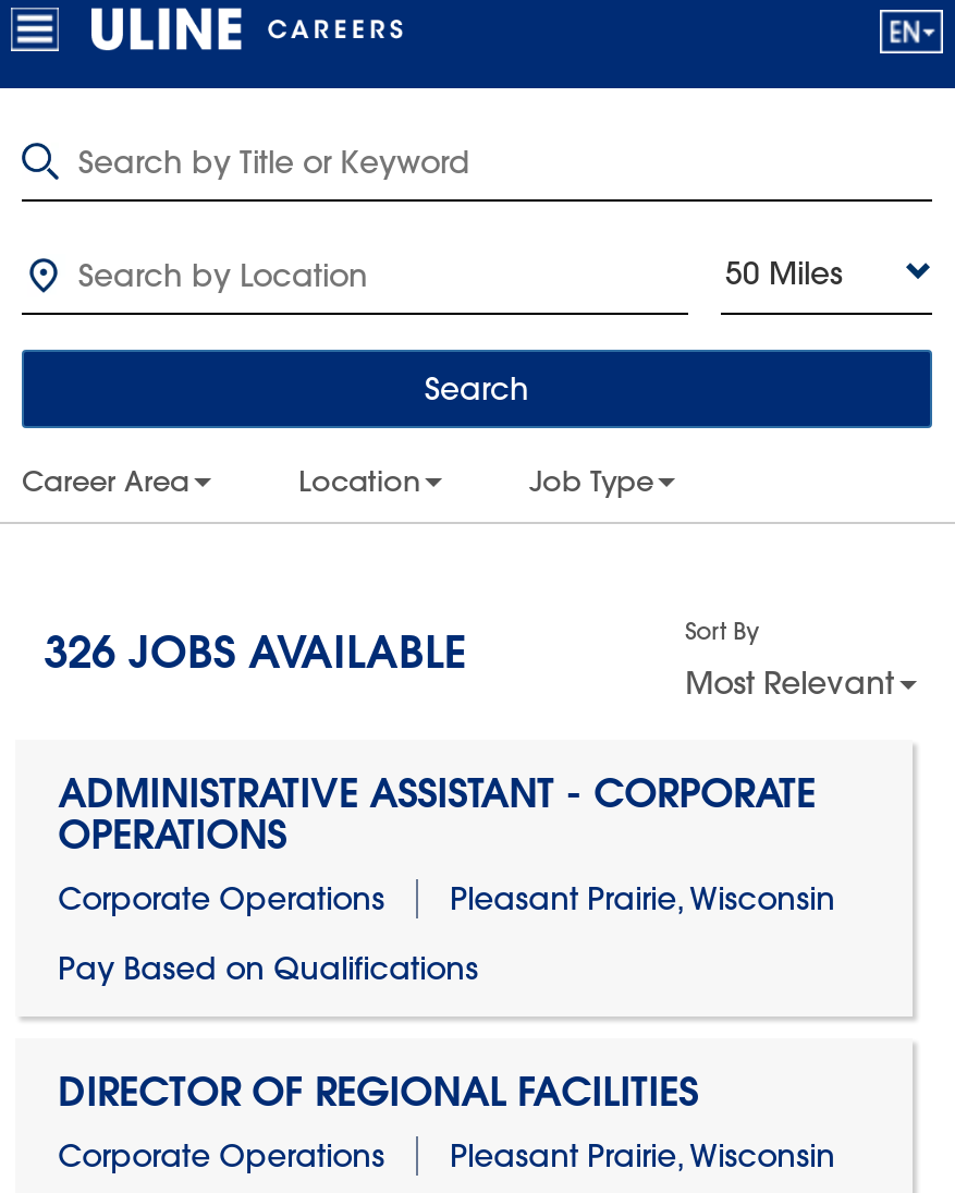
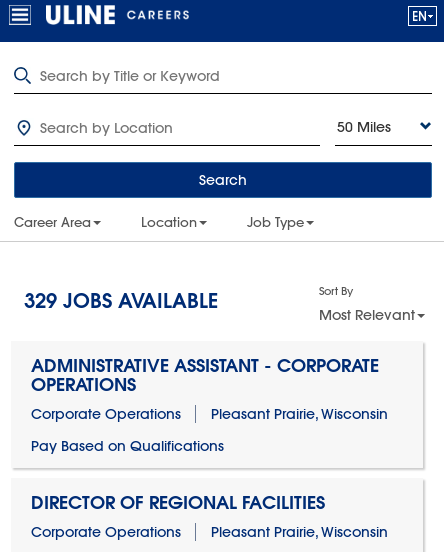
[44,622,466,679] 326 JOBS AVAILABLE -> [24,287,218,313] 329 JOBS AVAILABLE

